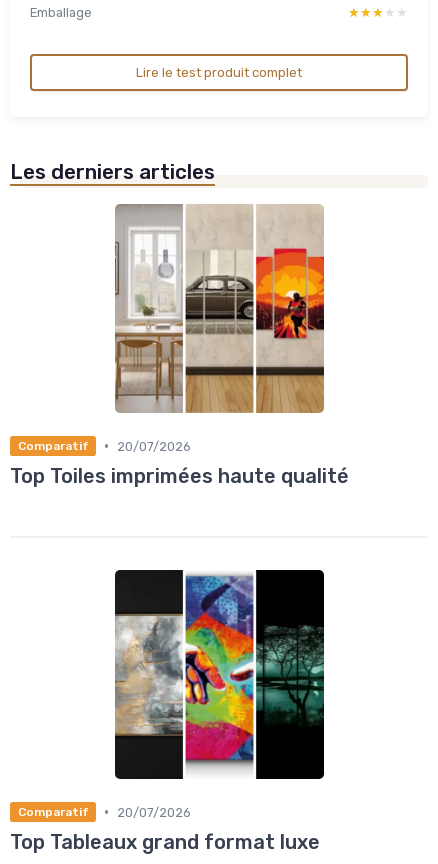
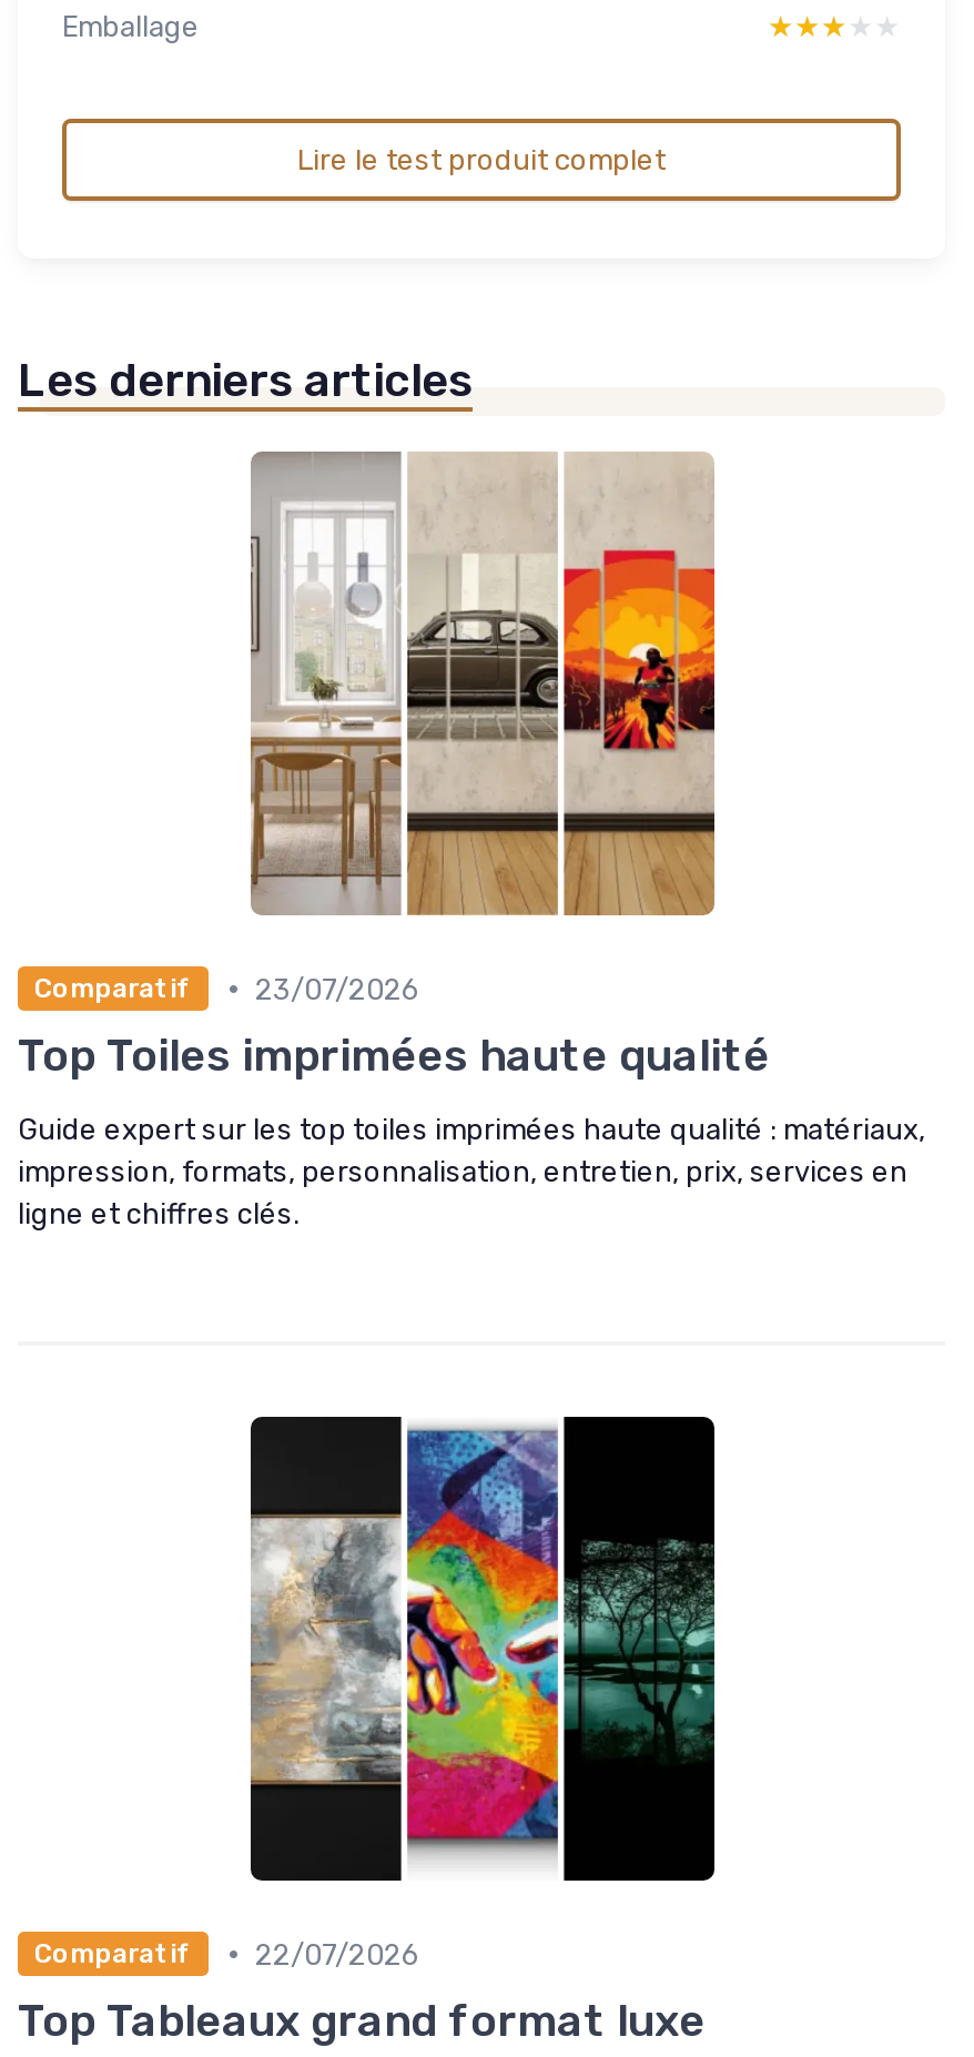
[17,436,191,455] Comparatif • 20/07/2026 -> [34,967,419,1009] Comparatif • 23/07/2026
none -> [18,1113,925,1230] Guide expert sur les top toiles imprimées haute qualité : matériaux, | impression, formats, personnalisation, entretien, prix, services en | ligne et chiffres clés.
[17,802,191,821] Comparatif • 20/07/2026 -> [34,1933,419,1975] Comparatif • 22/07/2026

